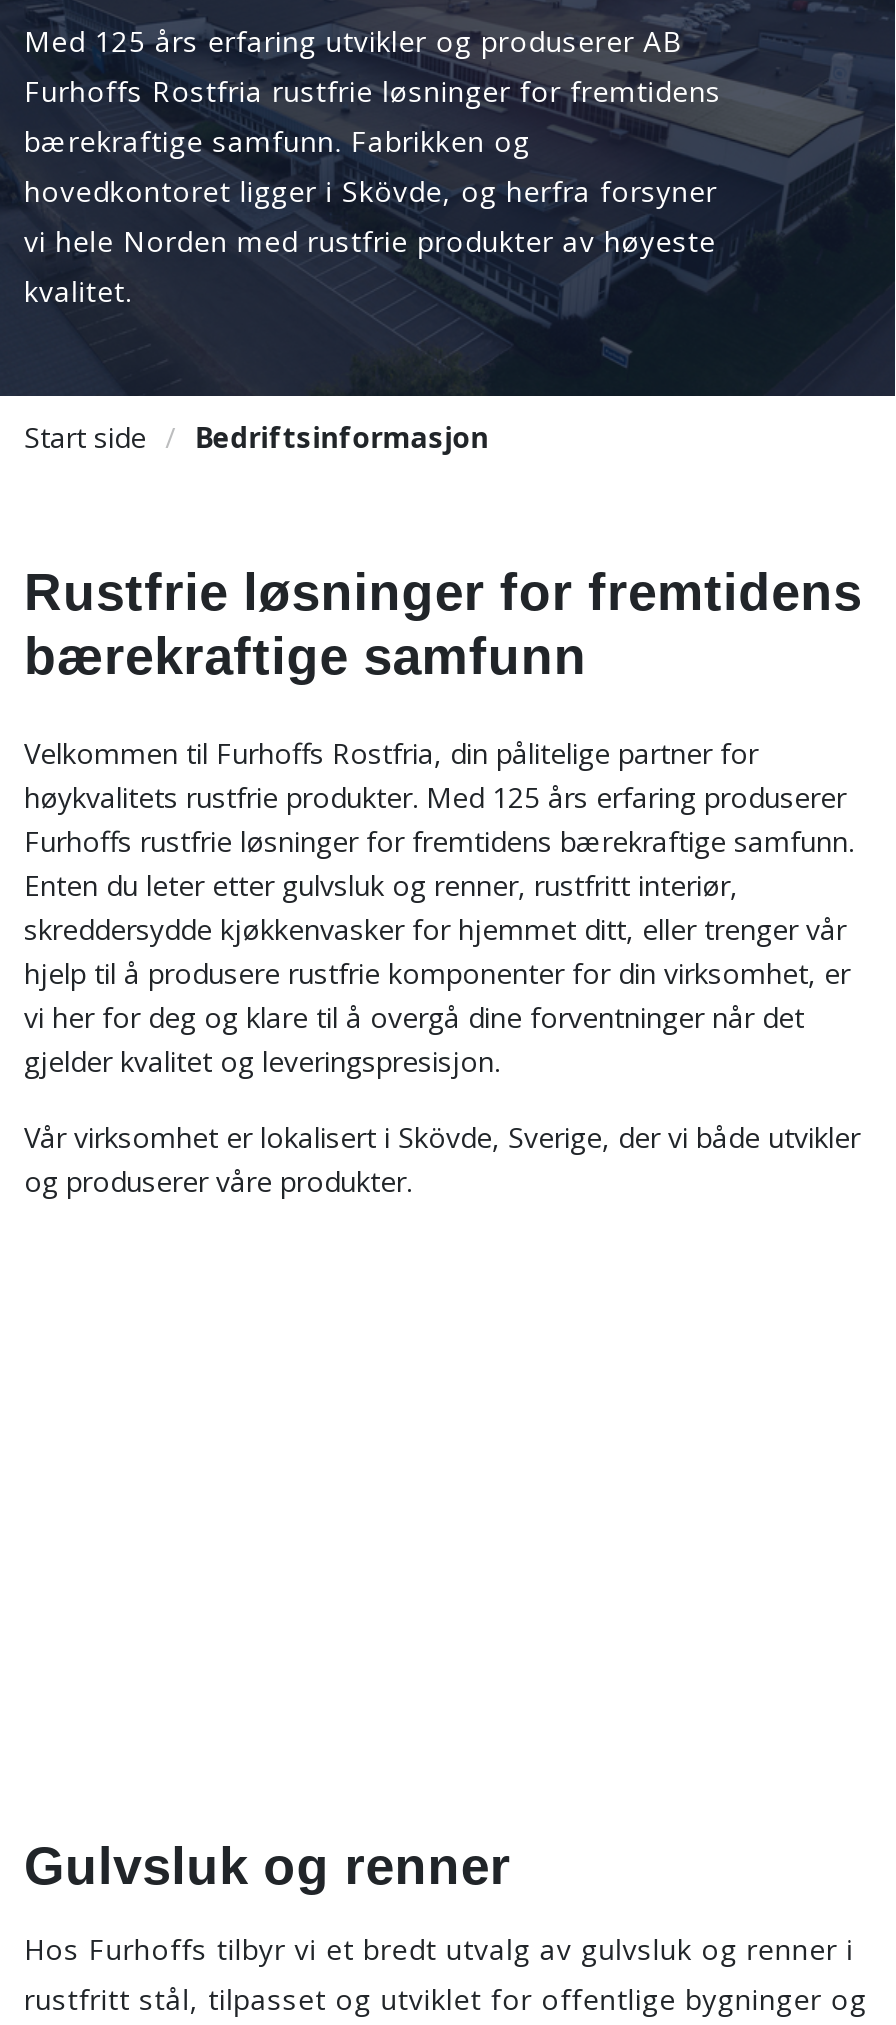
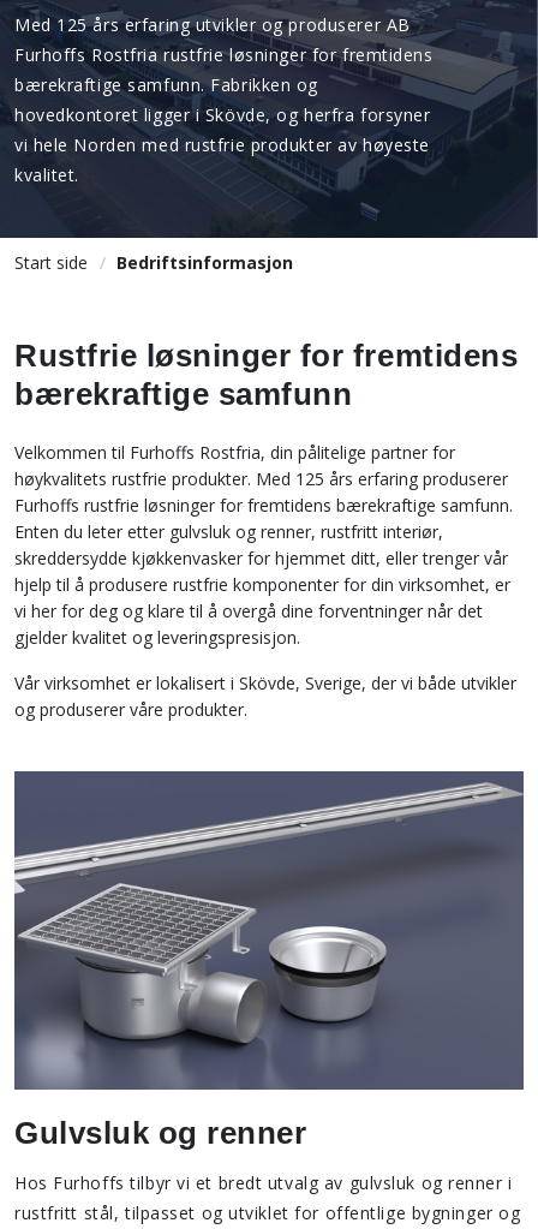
none -> [13,770,525,1091] [image]

